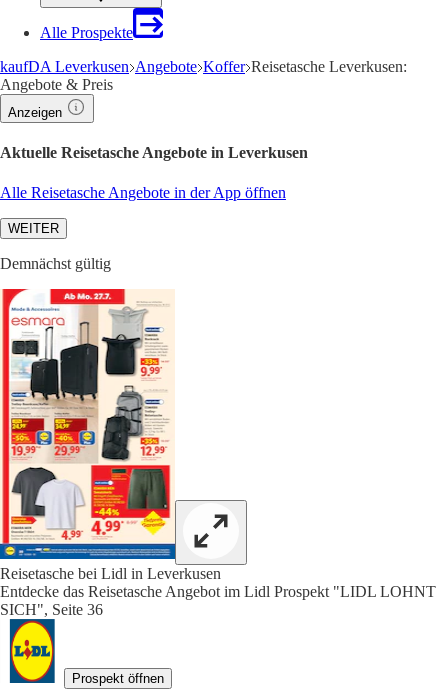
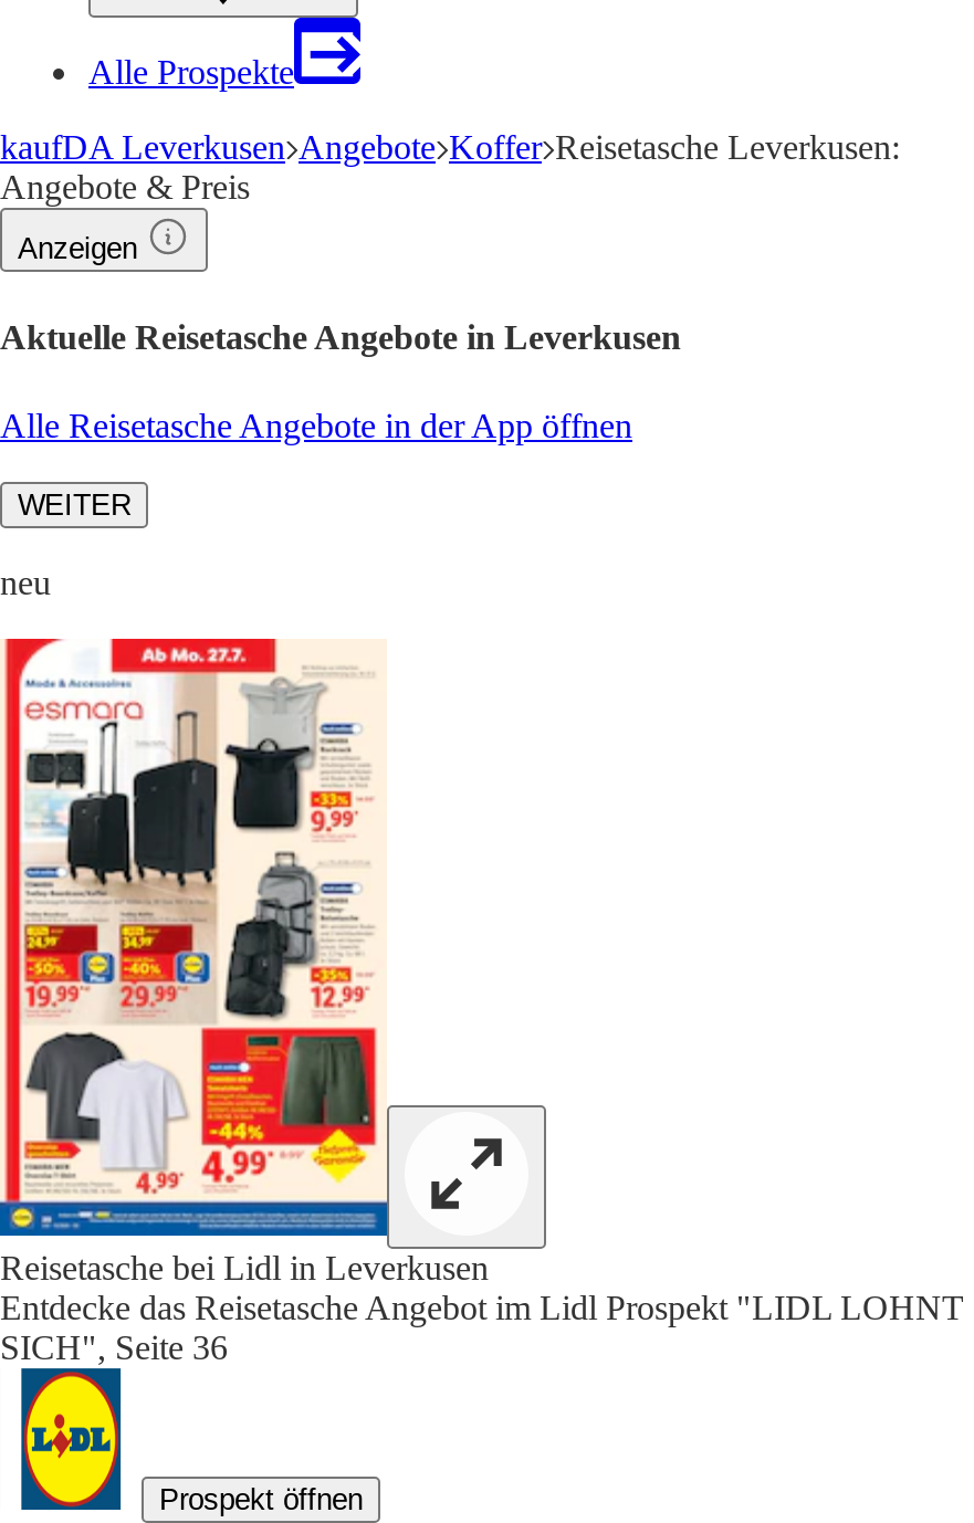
[0,254,111,271] Demnächst gültig -> [0,563,51,600] neu

